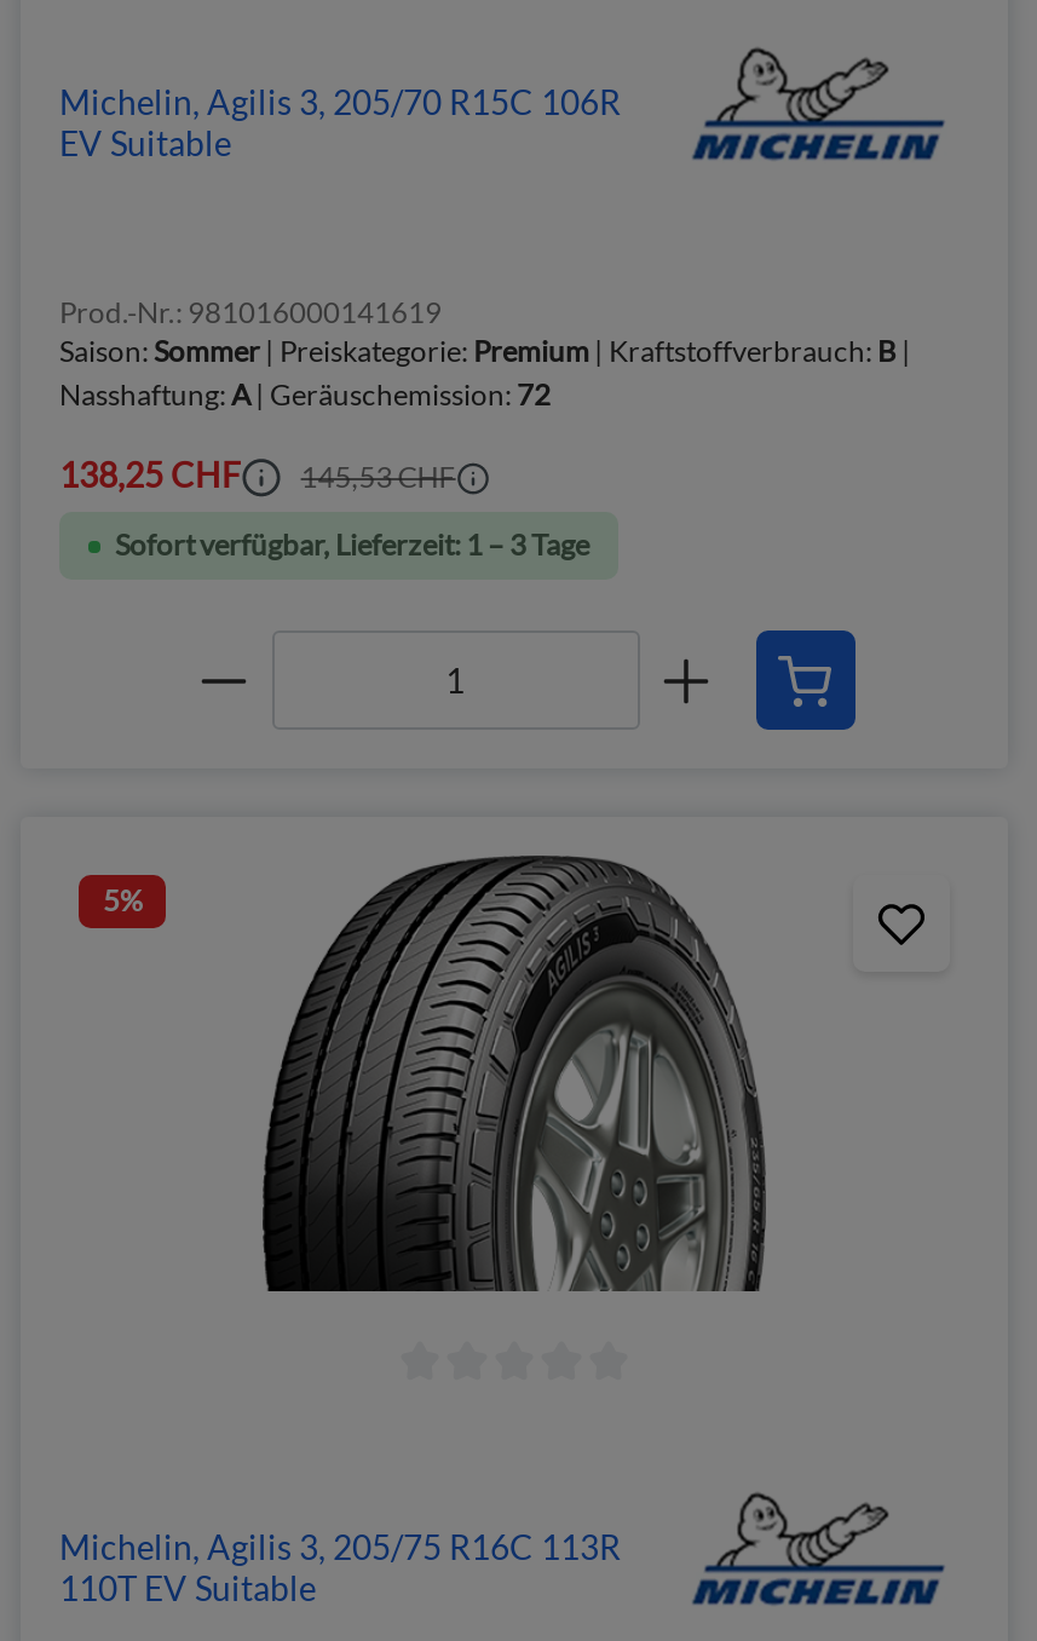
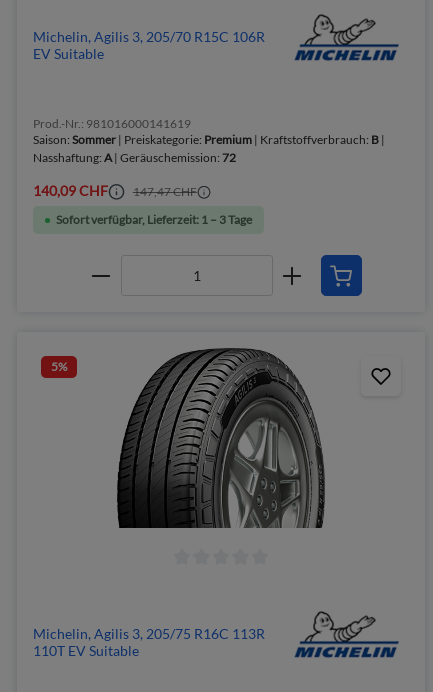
[59,454,241,495] 138,25 CHF -> [33,182,108,199] 140,09 CHF
[301,459,456,495] 145,53 CHF -> [133,184,197,199] 147,47 CHF

